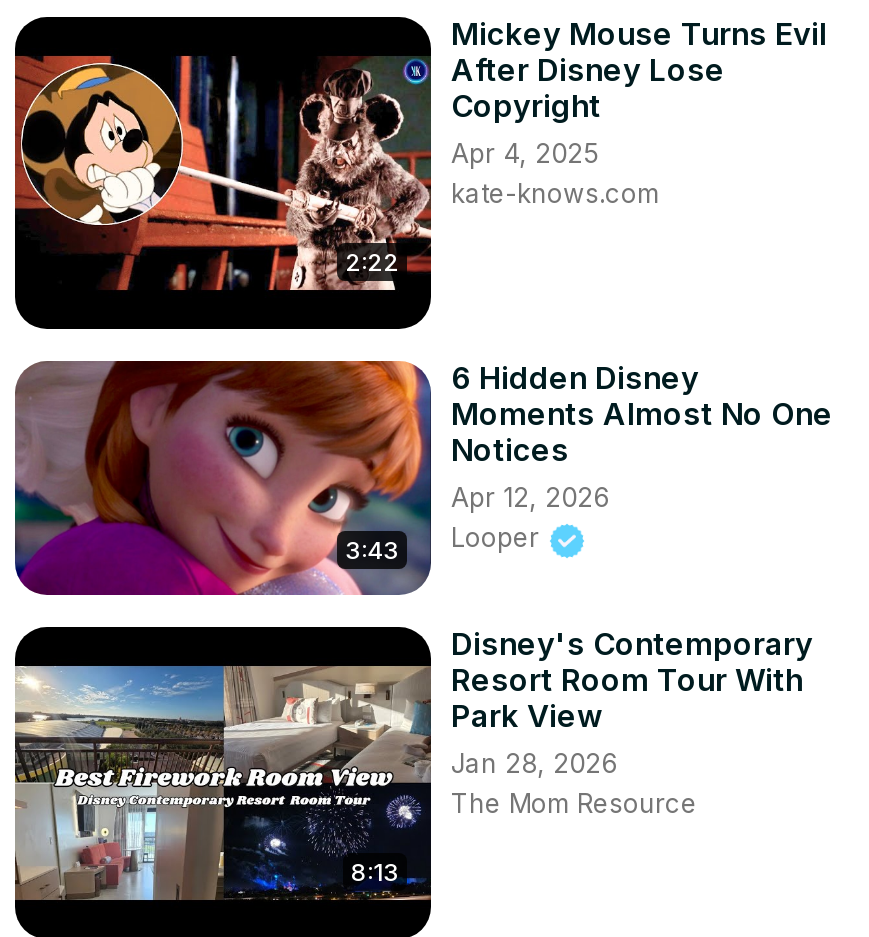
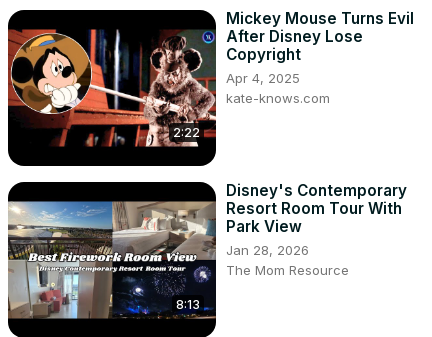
[15,359,423,597] [image] | 3:43 -> none
[451,360,833,554] 6 Hidden Disney | Moments Almost No One | Notices | Apr 12, 2026 | Looper -> none

